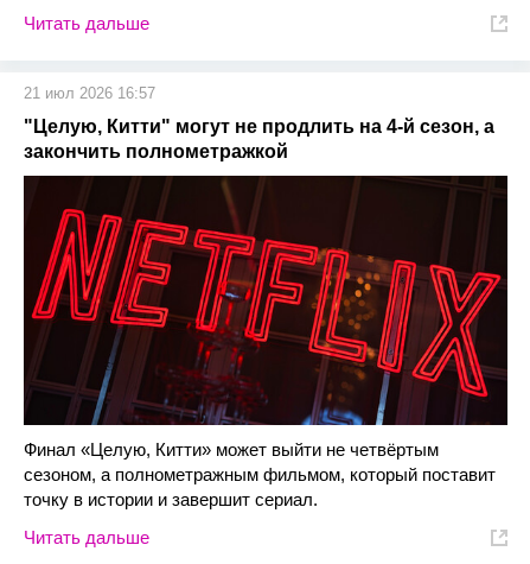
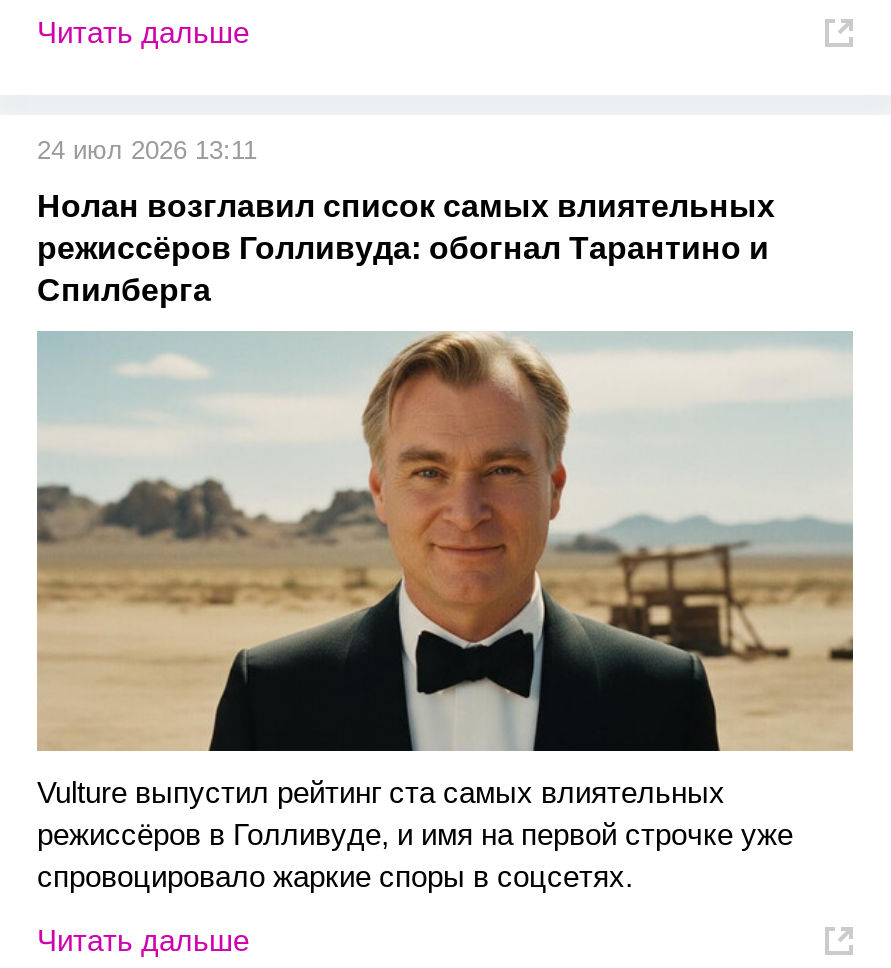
[24,84,155,102] 21 июл 2026 16:57 -> [37,135,257,165] 24 июл 2026 13:11
[24,116,494,161] "Целую, Китти" могут не продлить на 4-й сезон, а | закончить полнометражкой -> [37,189,775,307] Нолан возглавил список самых влиятельных | режиссёров Голливуда: обогнал Тарантино и | Спилберга
[23,175,509,509] [image] | Финал «Целую, Китти» может выйти не четвёртым | сезоном, а полнометражным фильмом, который поставит | точку в истории и завершит сериал. -> [35,331,855,893] [image] | Vulture выпустил рейтинг ста самых влиятельных | режиссёров в Голливуде, и имя на первой строчке уже | спровоцировало жаркие споры в соцсетях.

